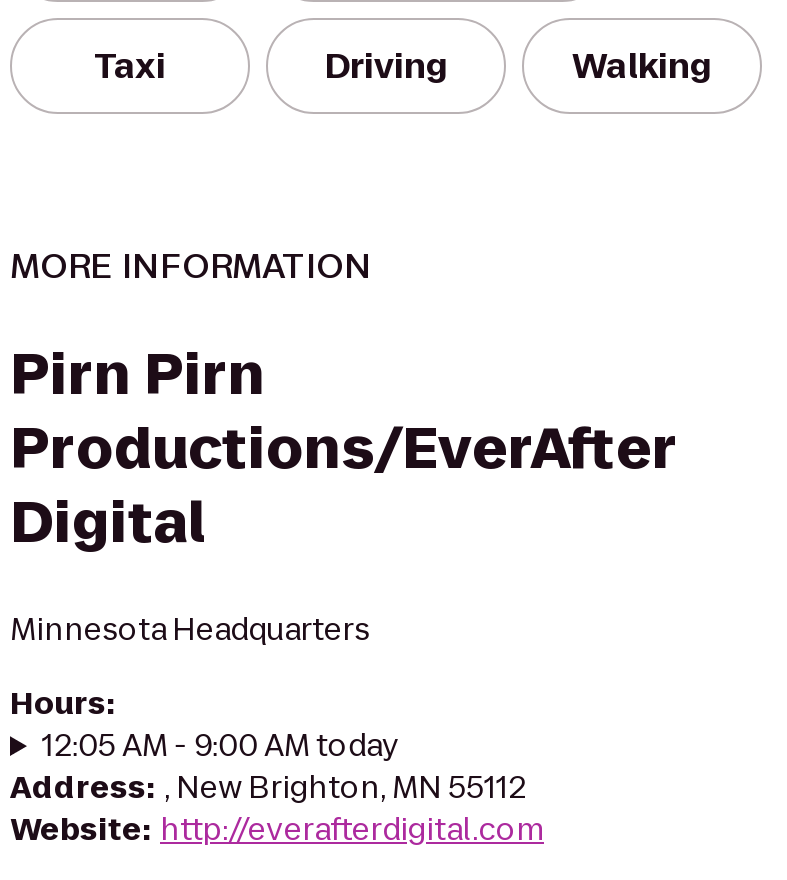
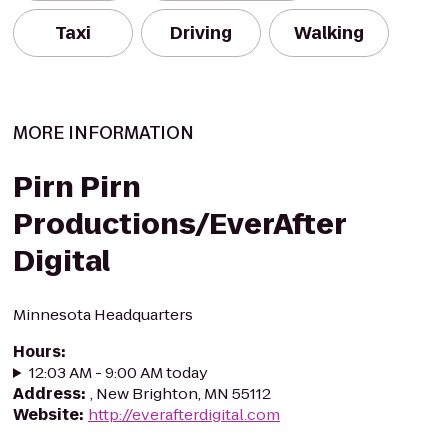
[42,724,400,766] 12:05 AM - 9:00 AM today -> [29,362,208,383] 12:03 AM - 9:00 AM today

